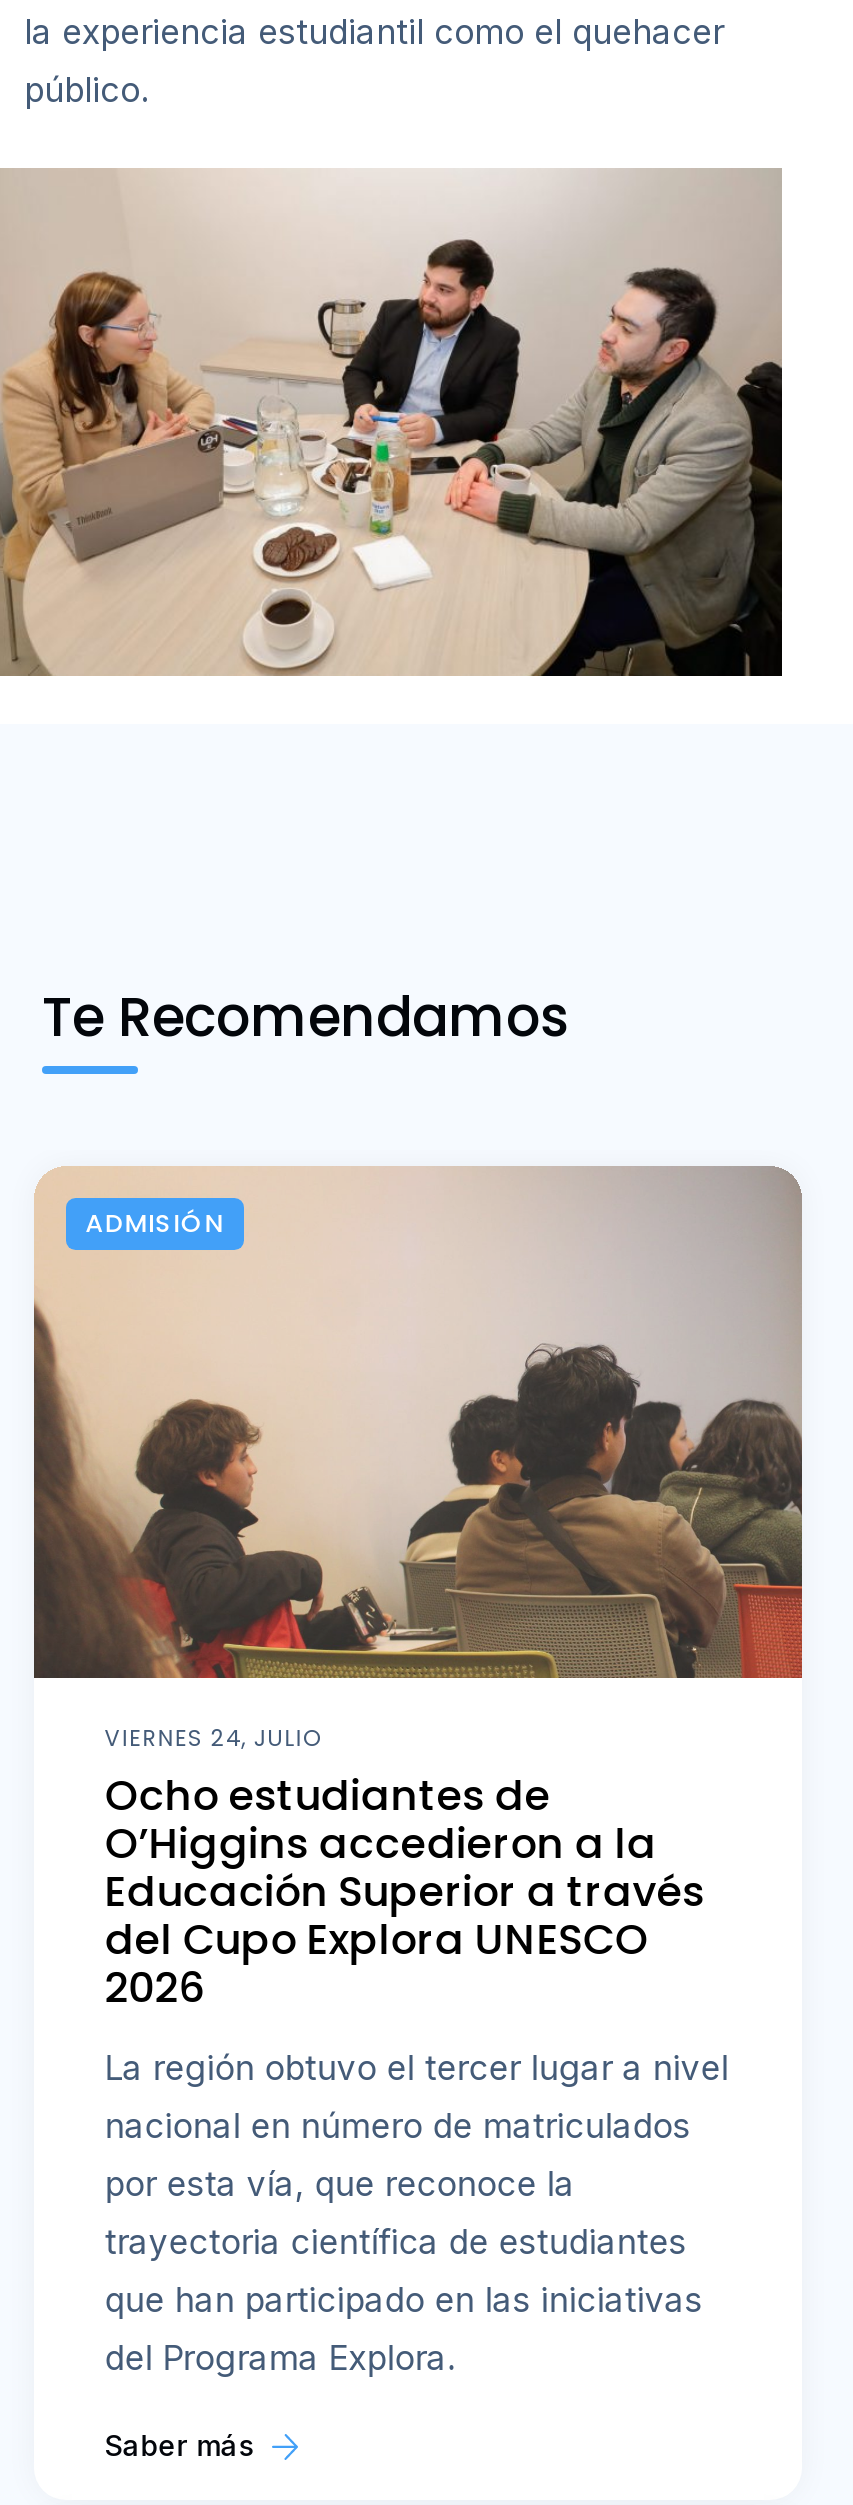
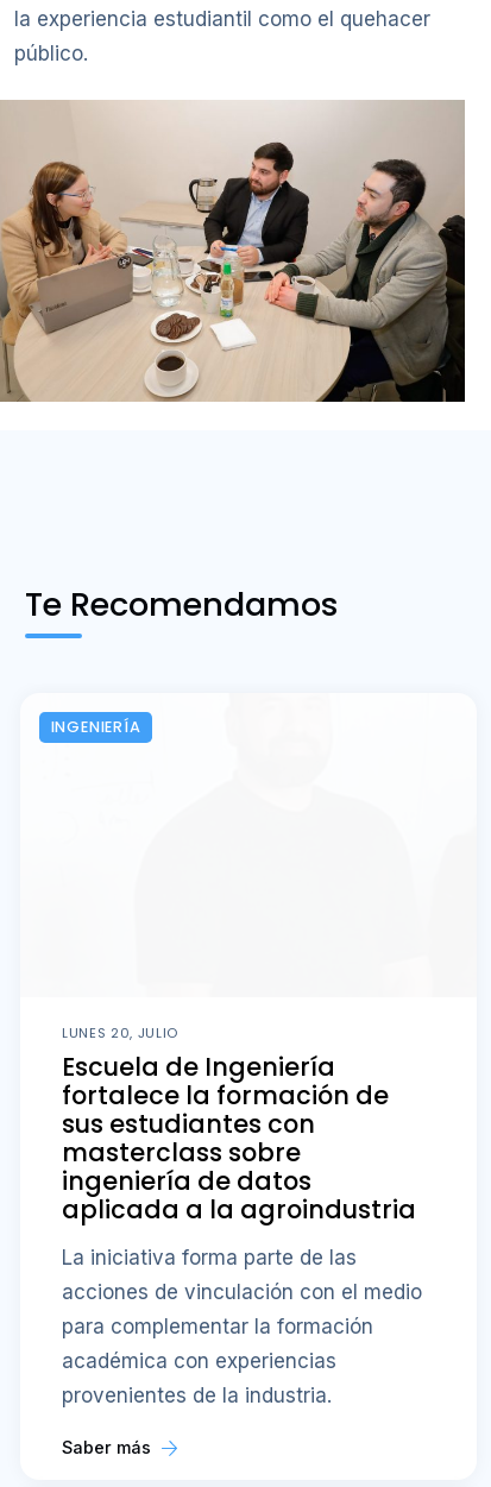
[32,1164,804,1680] [image] -> none
[85,1207,224,1241] ADMISIÓN -> [51,717,141,737] INGENIERÍA
[104,1722,704,2015] VIERNES 24, JULIO | Ocho estudiantes de | O’Higgins accedieron a la | Educación Superior a través | del Cupo Explora UNESCO | 2026 -> [62,1024,416,1226] LUNES 20, JULIO | Escuela de Ingeniería | fortalece la formación de | sus estudiantes con | masterclass sobre | ingeniería de datos | aplicada a la agroindustria
[104,2048,728,2378] La región obtuvo el tercer lugar a nivel | nacional en número de matriculados | por esta vía, que reconoce la | trayectoria científica de estudiantes | que han participado en las iniciativas | del Programa Explora. -> [62,1246,422,1407] La iniciativa forma parte de las | acciones de vinculación con el medio | para complementar la formación | académica con experiencias | provenientes de la industria.

